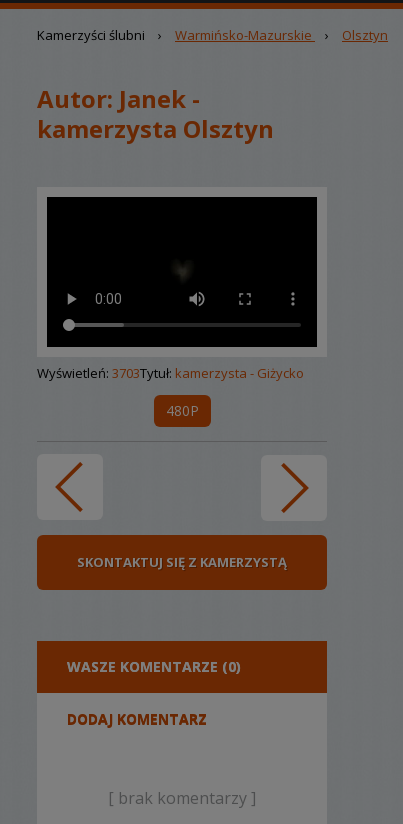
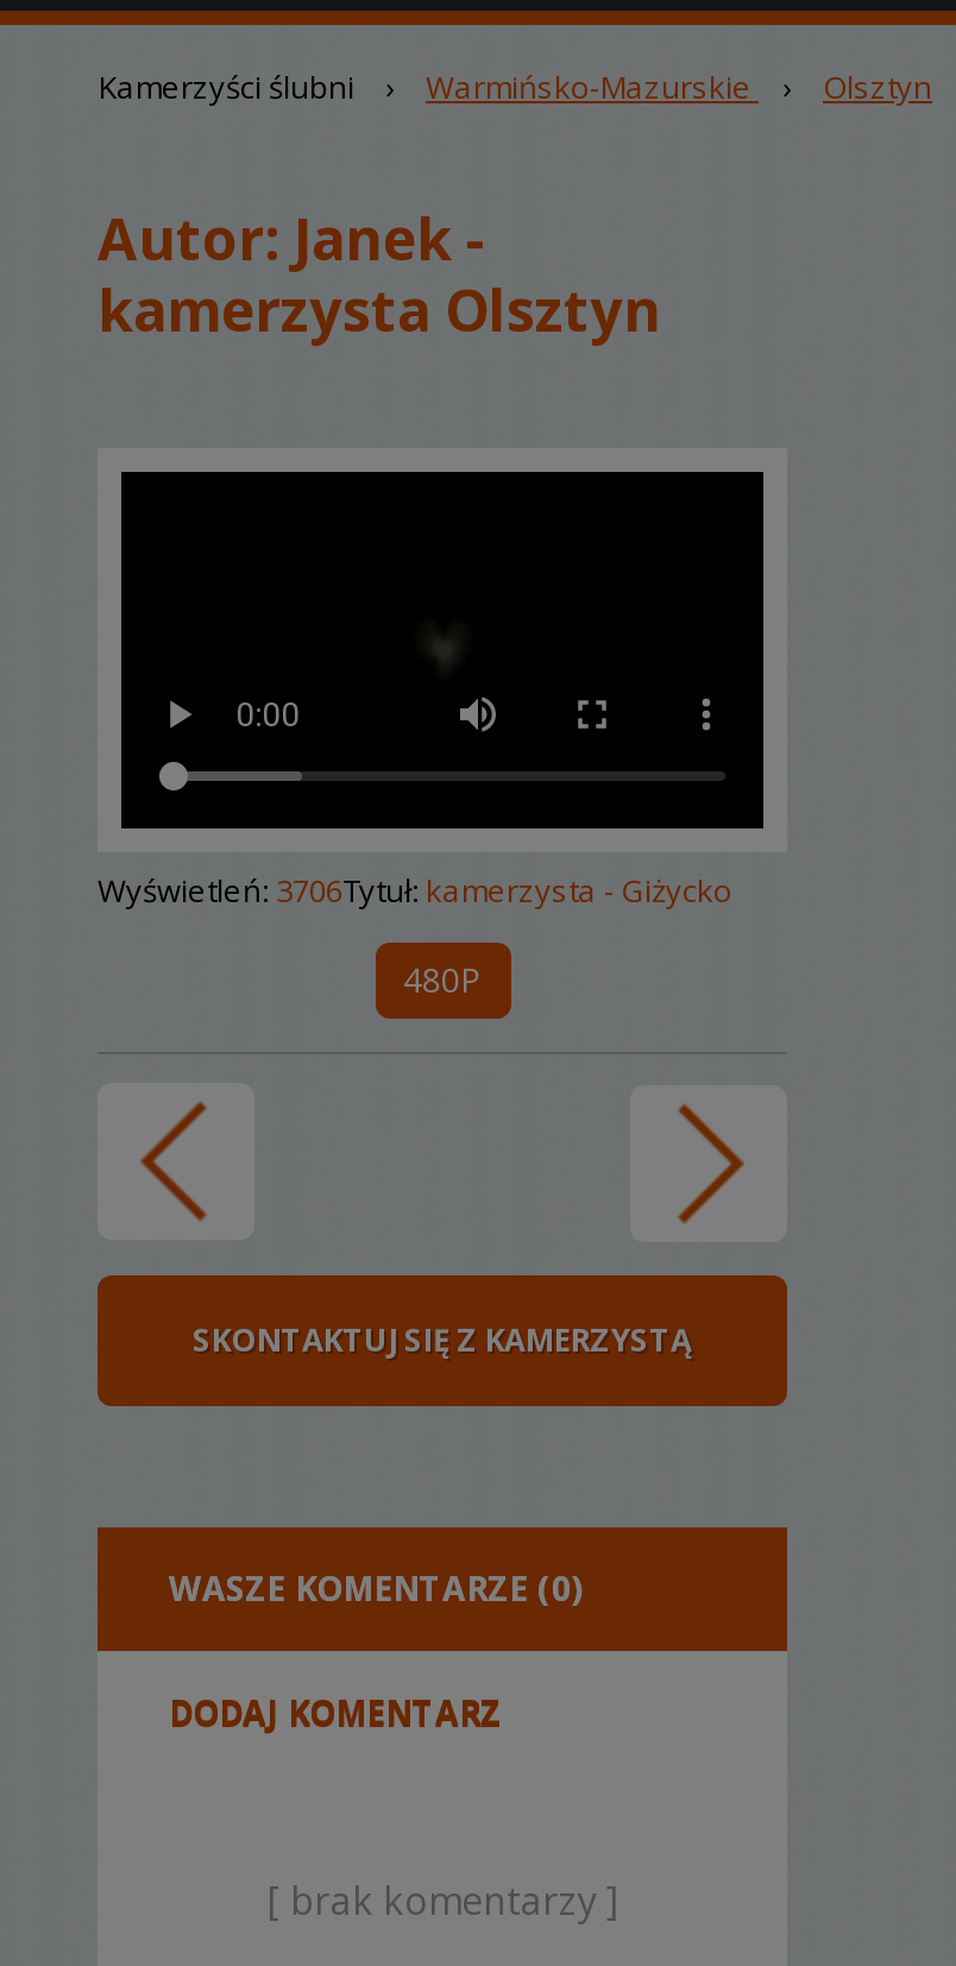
[37,364,304,382] Wyświetleń: 3703Tytuł: kamerzysta - Giżycko -> [98,869,732,912] Wyświetleń: 3706Tytuł: kamerzysta - Giżycko

